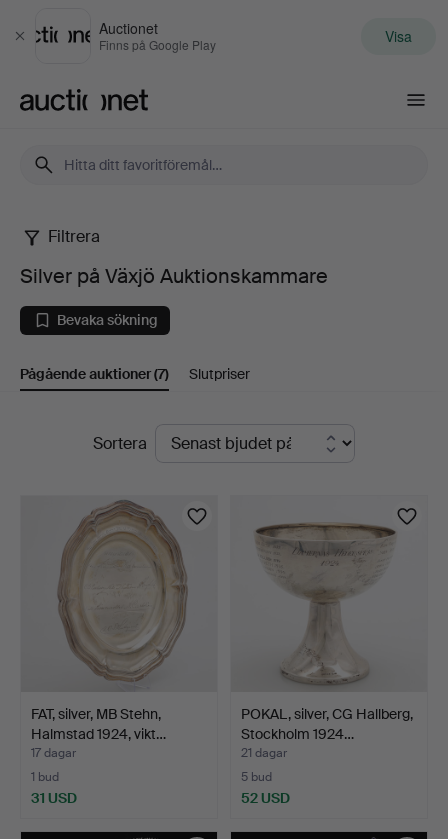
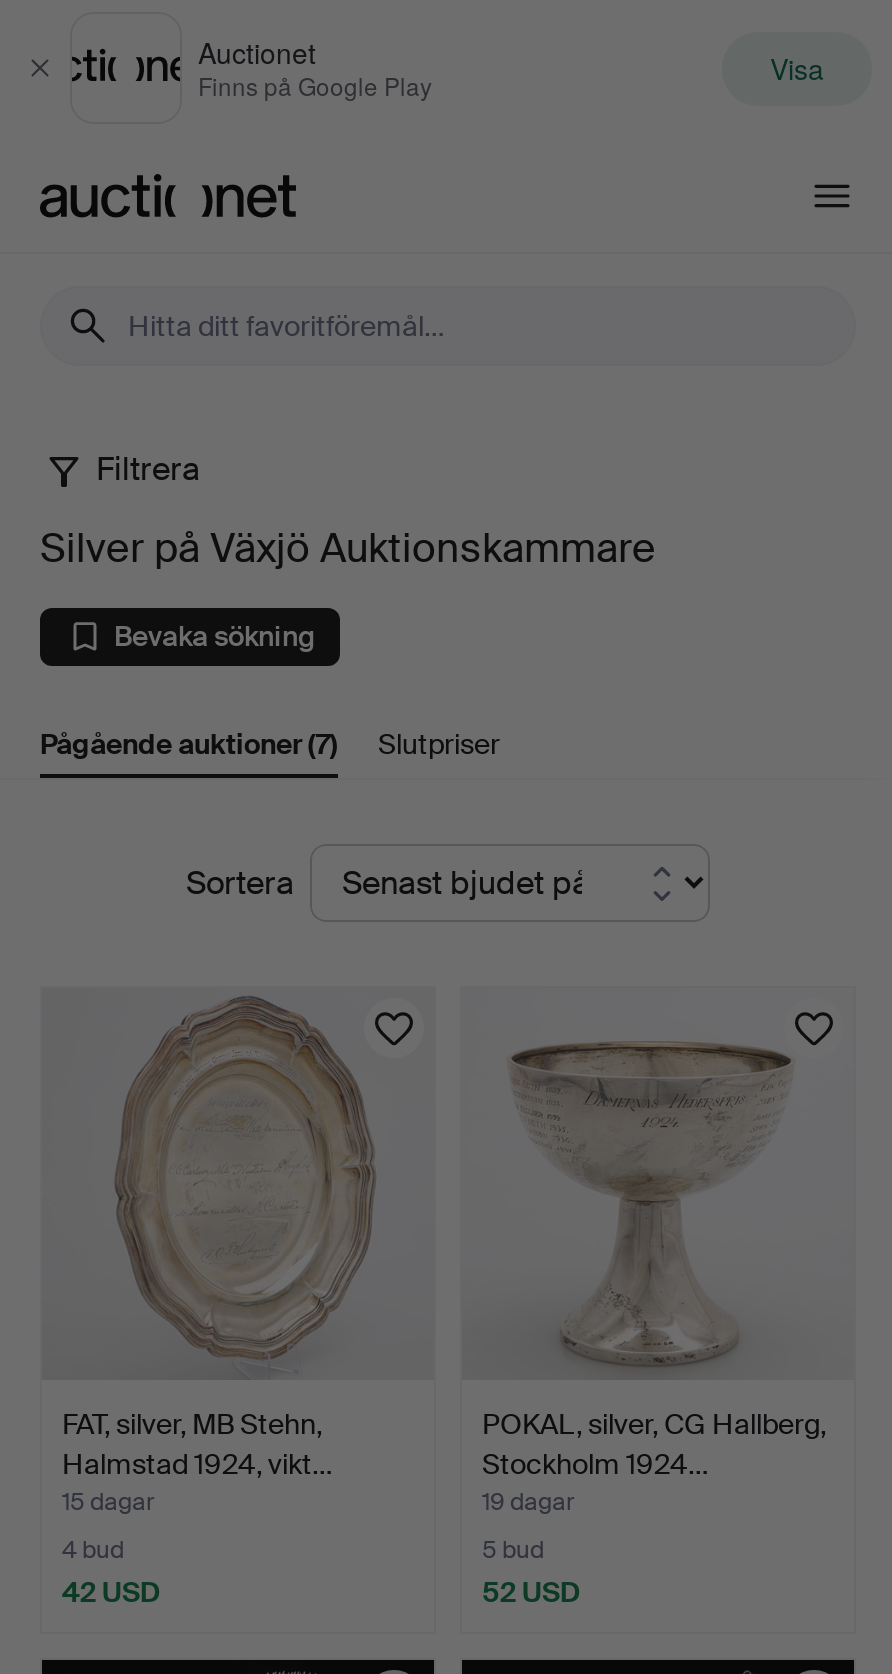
[31,745,76,761] 17 dagar -> [62,1485,154,1517] 15 dagar
[241,745,287,761] 21 dagar -> [482,1485,574,1517] 19 dagar
[31,769,59,785] 1 bud -> [62,1533,124,1565] 4 bud
[31,789,77,807] 31 USD -> [62,1573,160,1609] 42 USD

